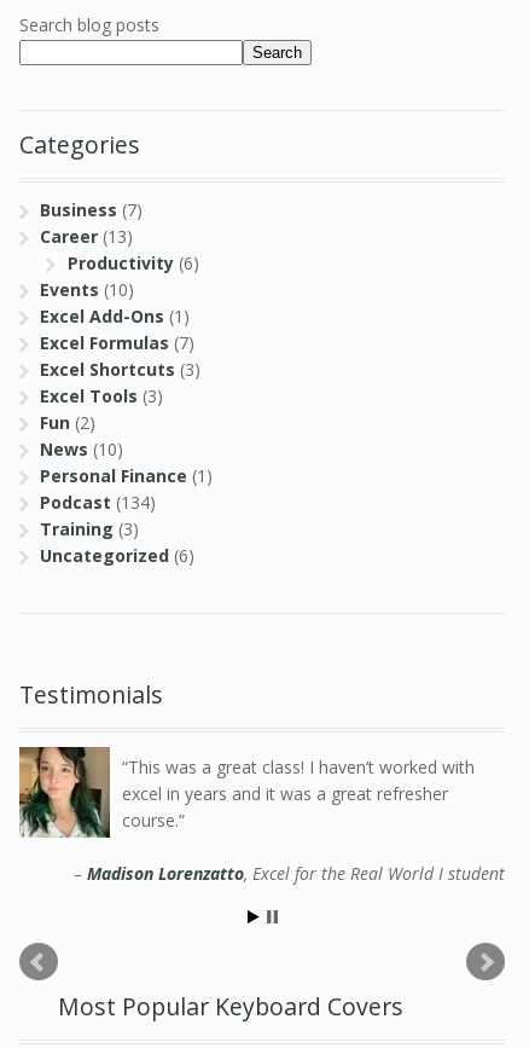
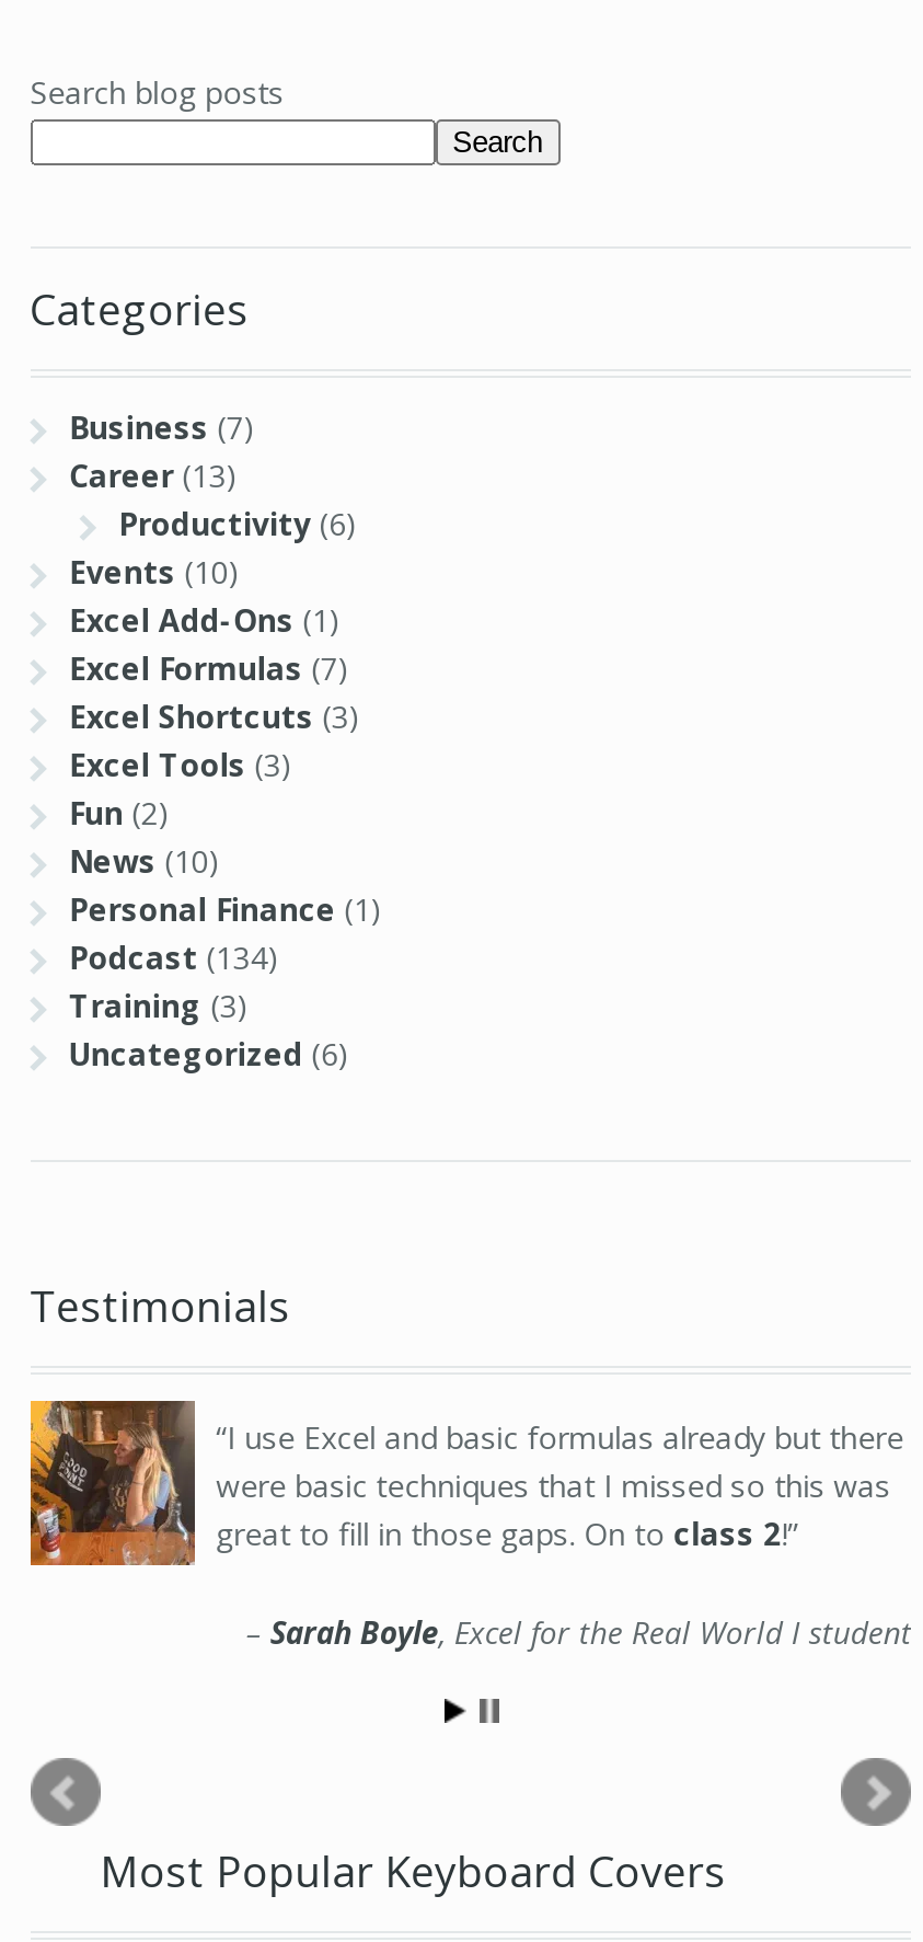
[18,746,474,839] [image] | This was a great class! I haven’t worked with | excel in years and it was a great refresher | course. -> [28,1399,904,1567] [image] | I use Excel and basic formulas already but there | were basic techniques that I missed so this was | great to fill in those gaps. On to class 2!
[87,862,505,885] Madison Lorenzatto Excel for the Real World I student -> [270,1610,912,1652] Sarah Boyle Excel for the Real World I student

